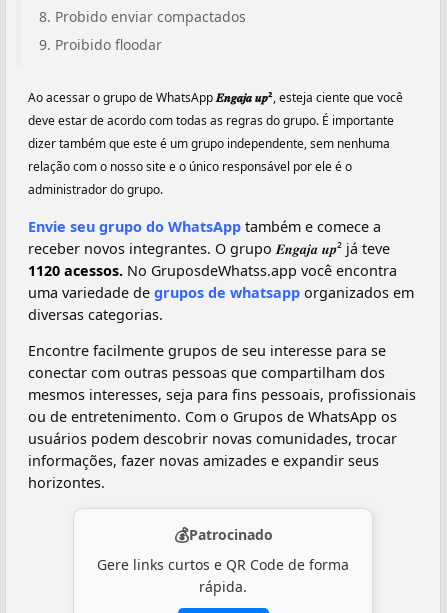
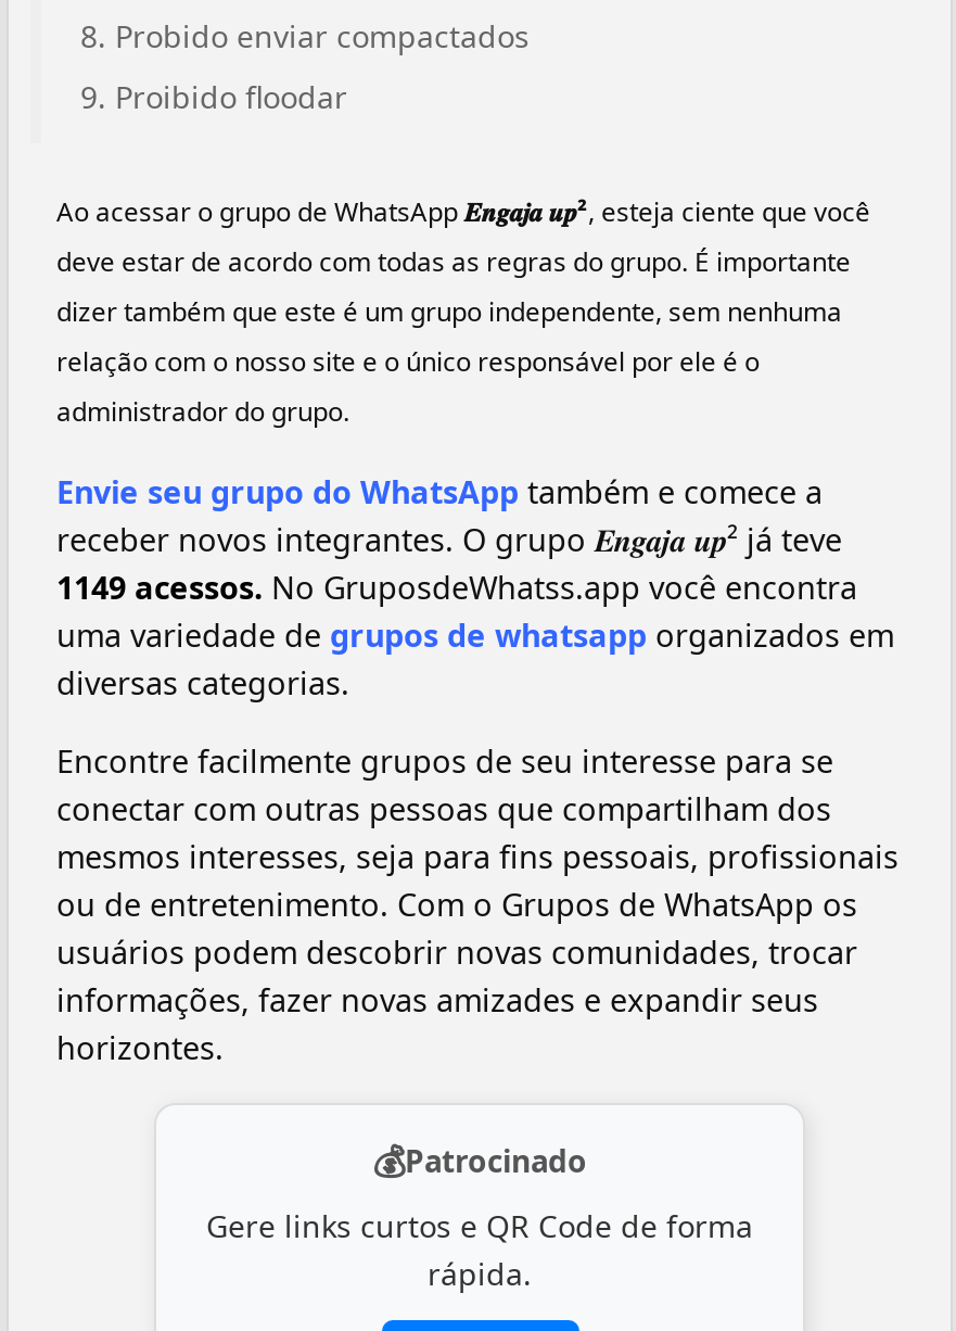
[28,261,397,280] 1120 acessos. No GruposdeWhatss.app você encontra -> [56,566,857,607] 1149 acessos. No GruposdeWhatss.app você encontra

